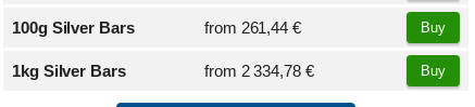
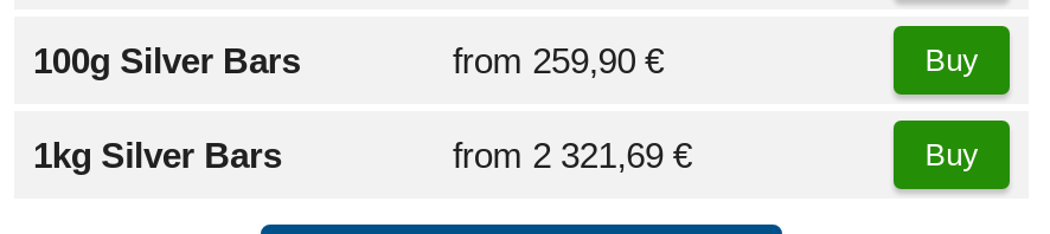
[204,19,301,37] from 261,44 € -> [453,41,664,82] from 259,90 €
[204,62,314,81] from 2 334,78 € -> [453,136,692,176] from 2 321,69 €

